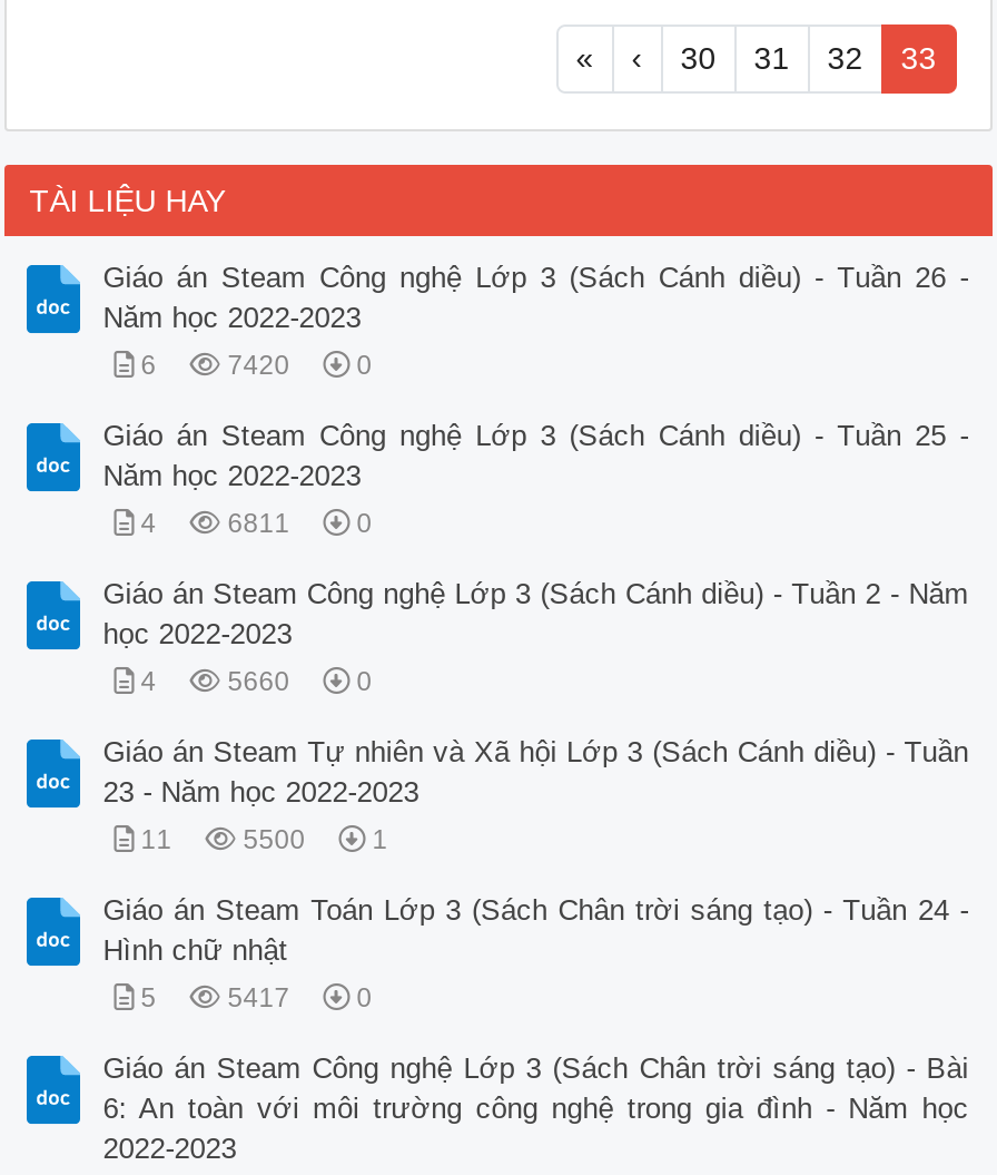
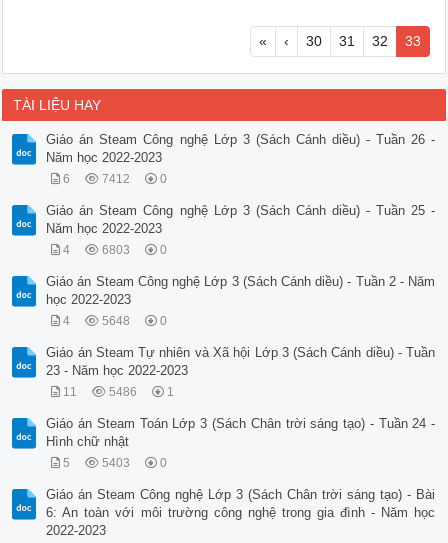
[227,350,290,381] 7420 -> [102,172,130,186] 7412
[227,508,290,539] 6811 -> [102,243,130,257] 6803
[227,666,290,697] 5660 -> [102,314,130,328] 5648
[243,824,305,855] 5500 -> [109,385,137,399] 5486
[227,982,290,1014] 5417 -> [102,456,130,470] 5403

